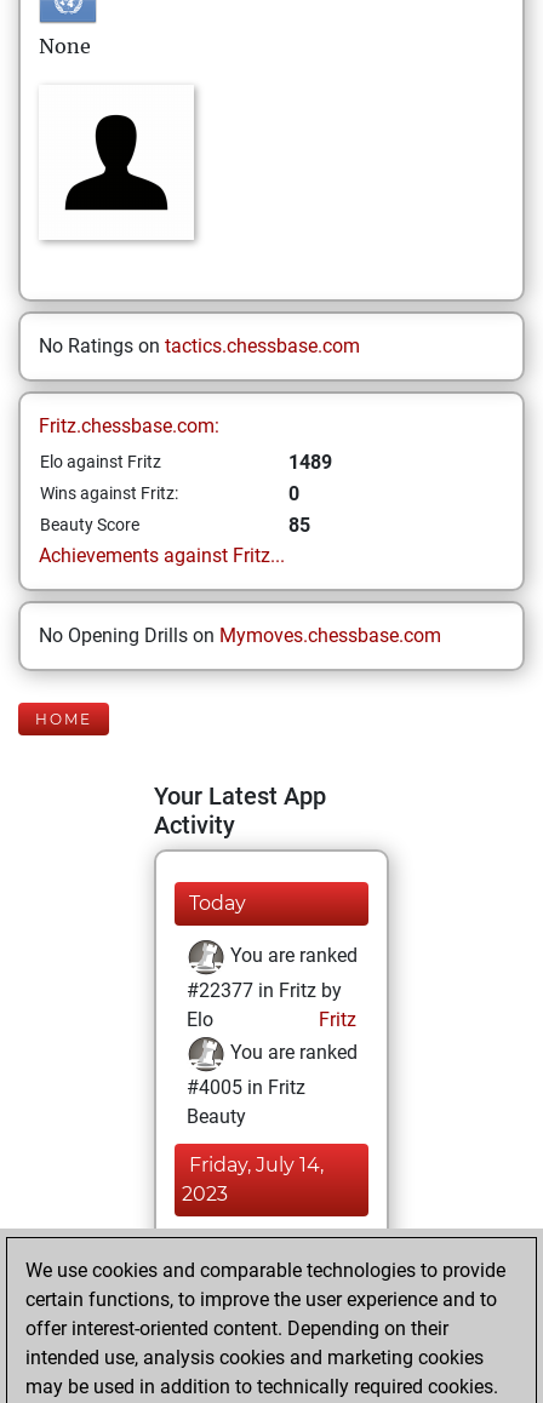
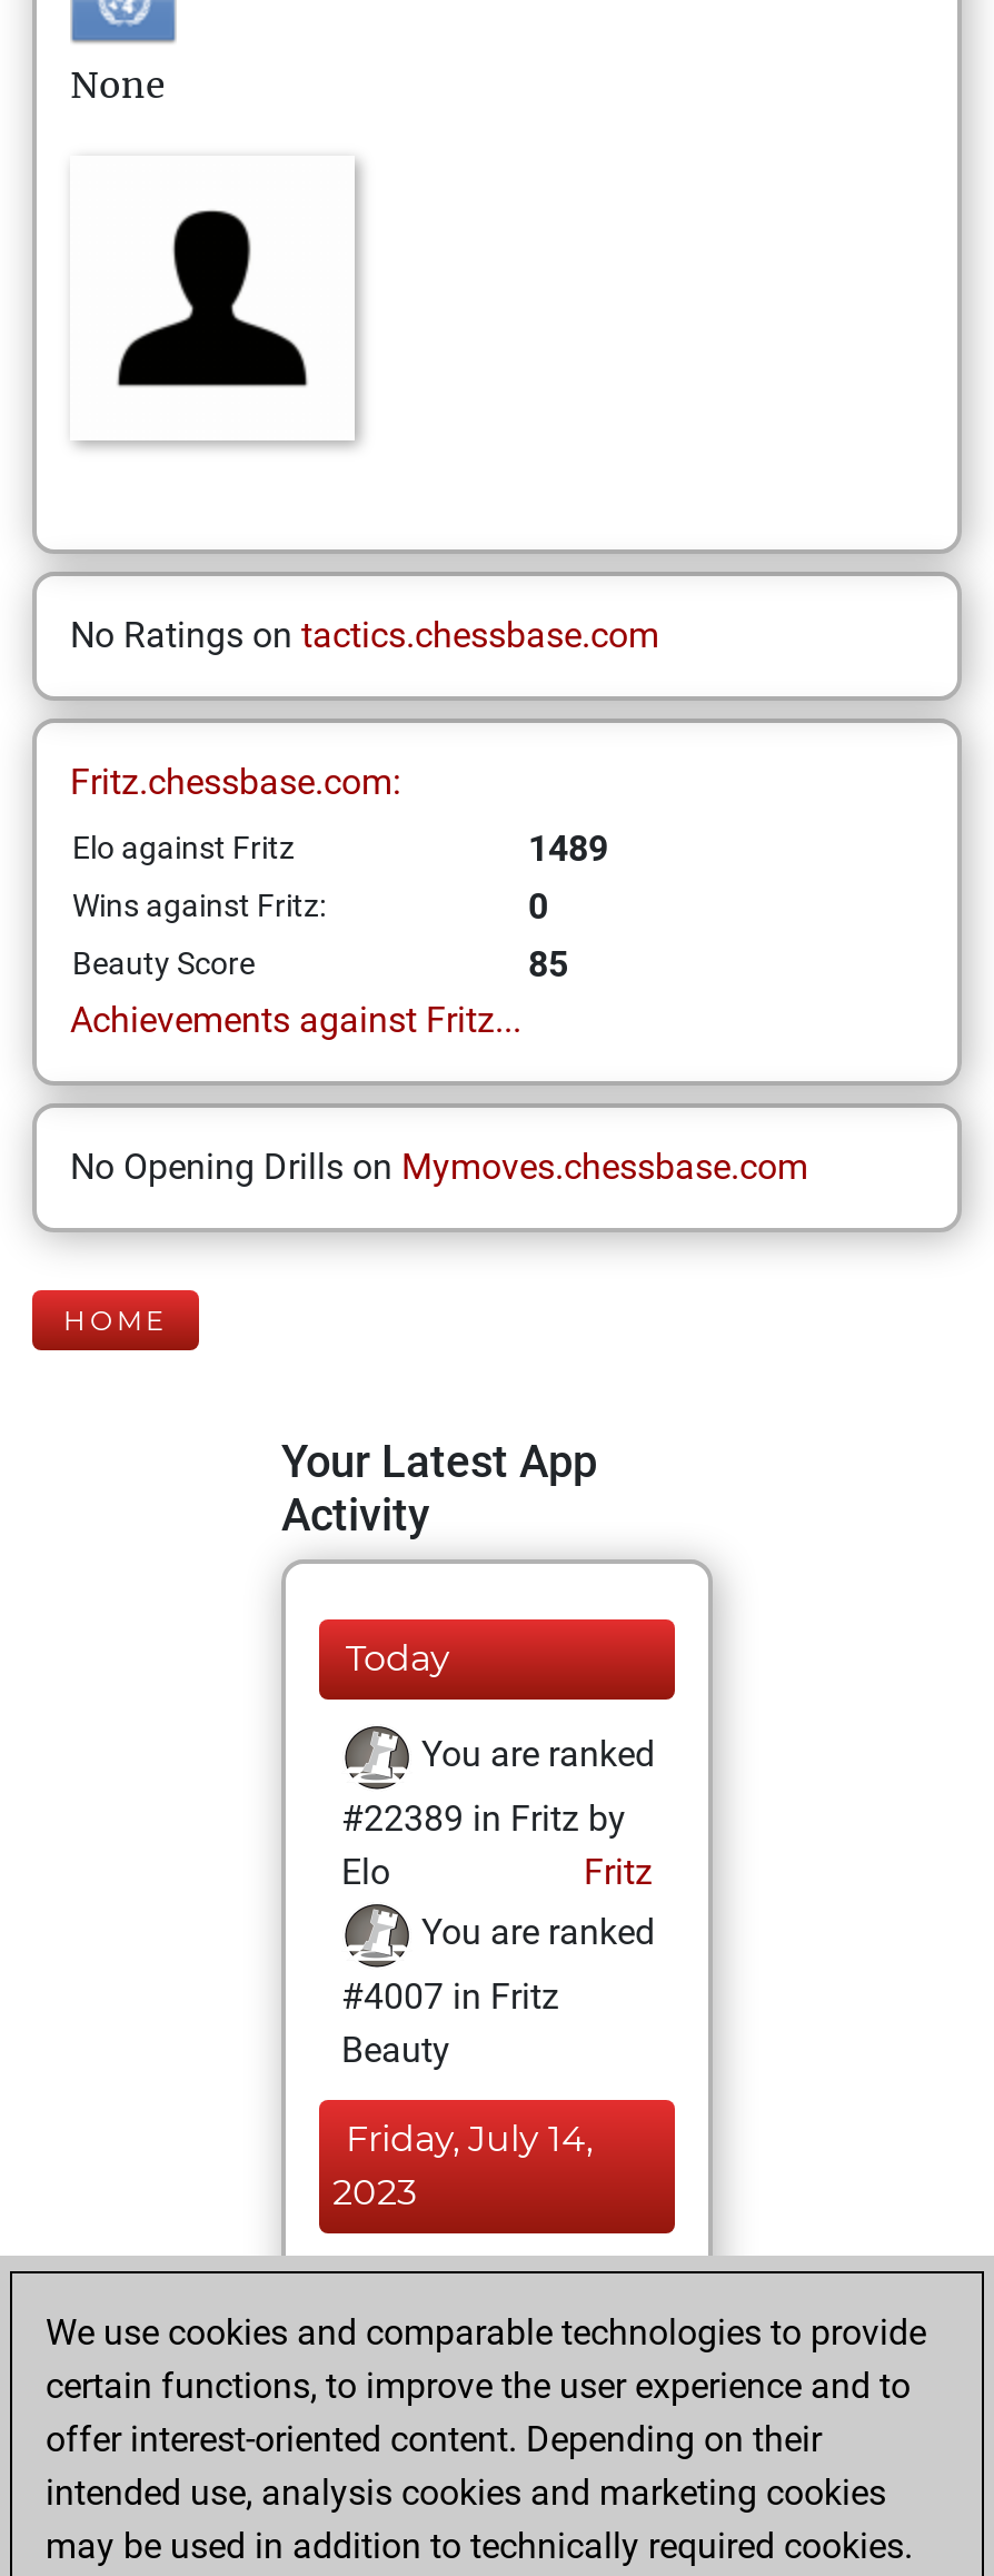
[187,979,342,1002] #22377 in Fritz by -> [341,1797,626,1840] #22389 in Fritz by
[187,1076,305,1099] #4005 in Fritz -> [341,1975,559,2018] #4007 in Fritz

